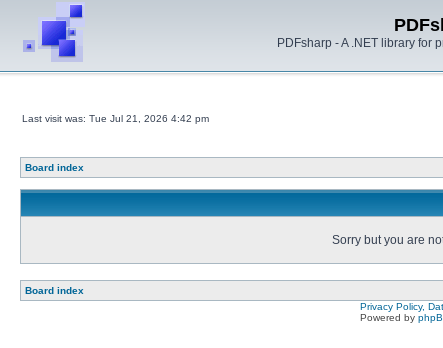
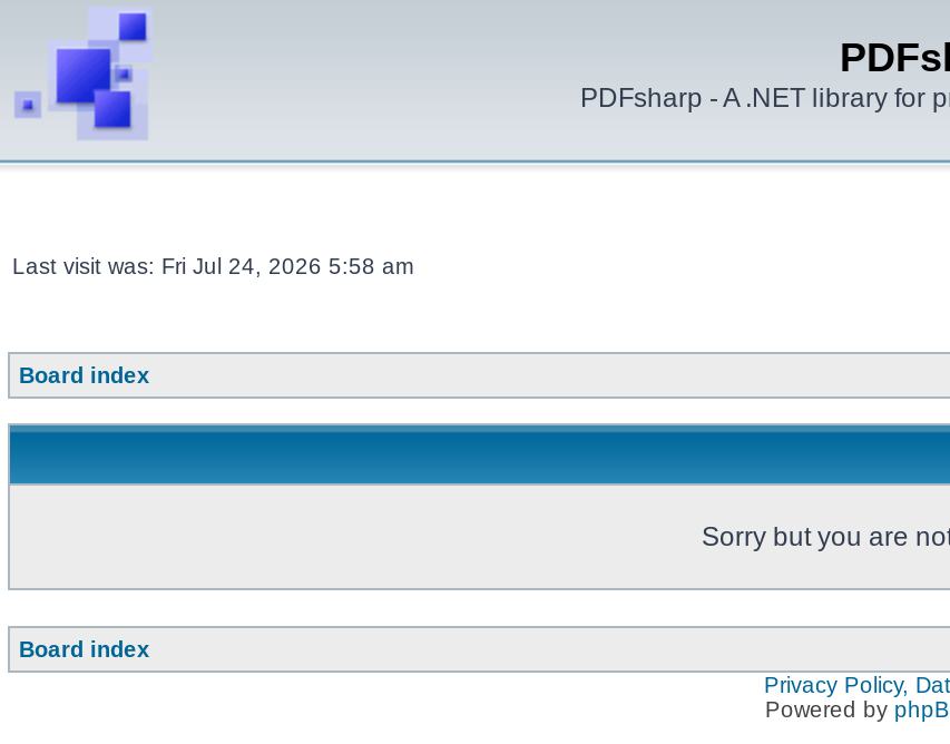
[22,113,209,124] Last visit was: Tue Jul 21, 2026 4:42 pm -> [12,254,413,278] Last visit was: Fri Jul 24, 2026 5:58 am

